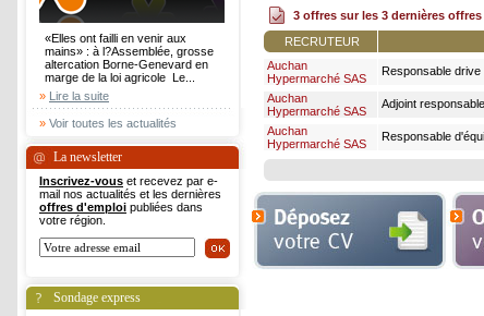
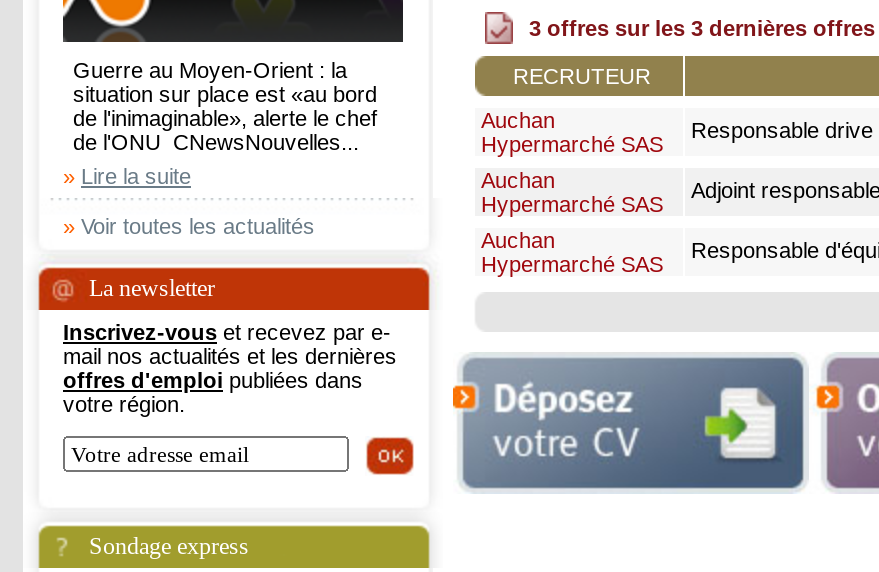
[45,32,214,84] «Elles ont failli en venir aux | mains» : à l?Assemblée, grosse | altercation Borne-Genevard en | marge de la loi agricole Le... -> [73,58,377,154] Guerre au Moyen-Orient : la | situation sur place est «au bord | de l'inimaginable», alerte le chef | de l'ONU CNewsNouvelles...

